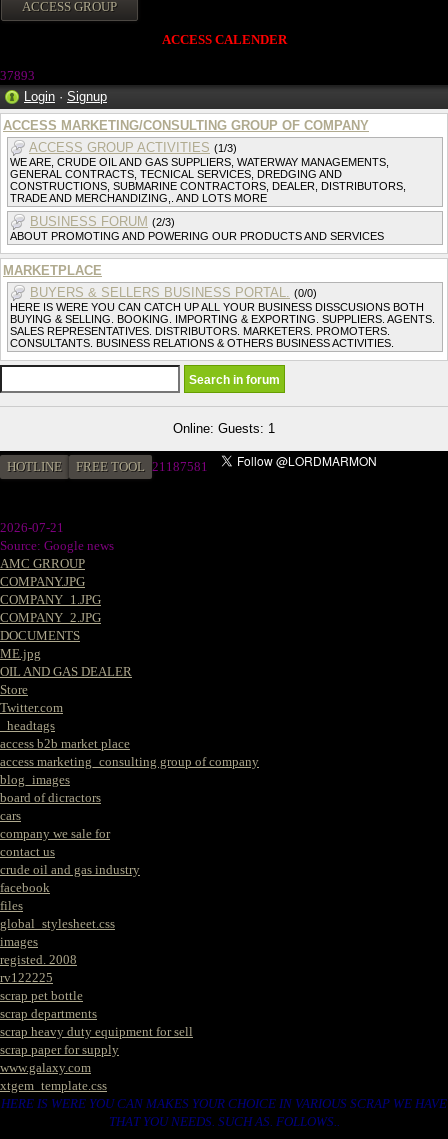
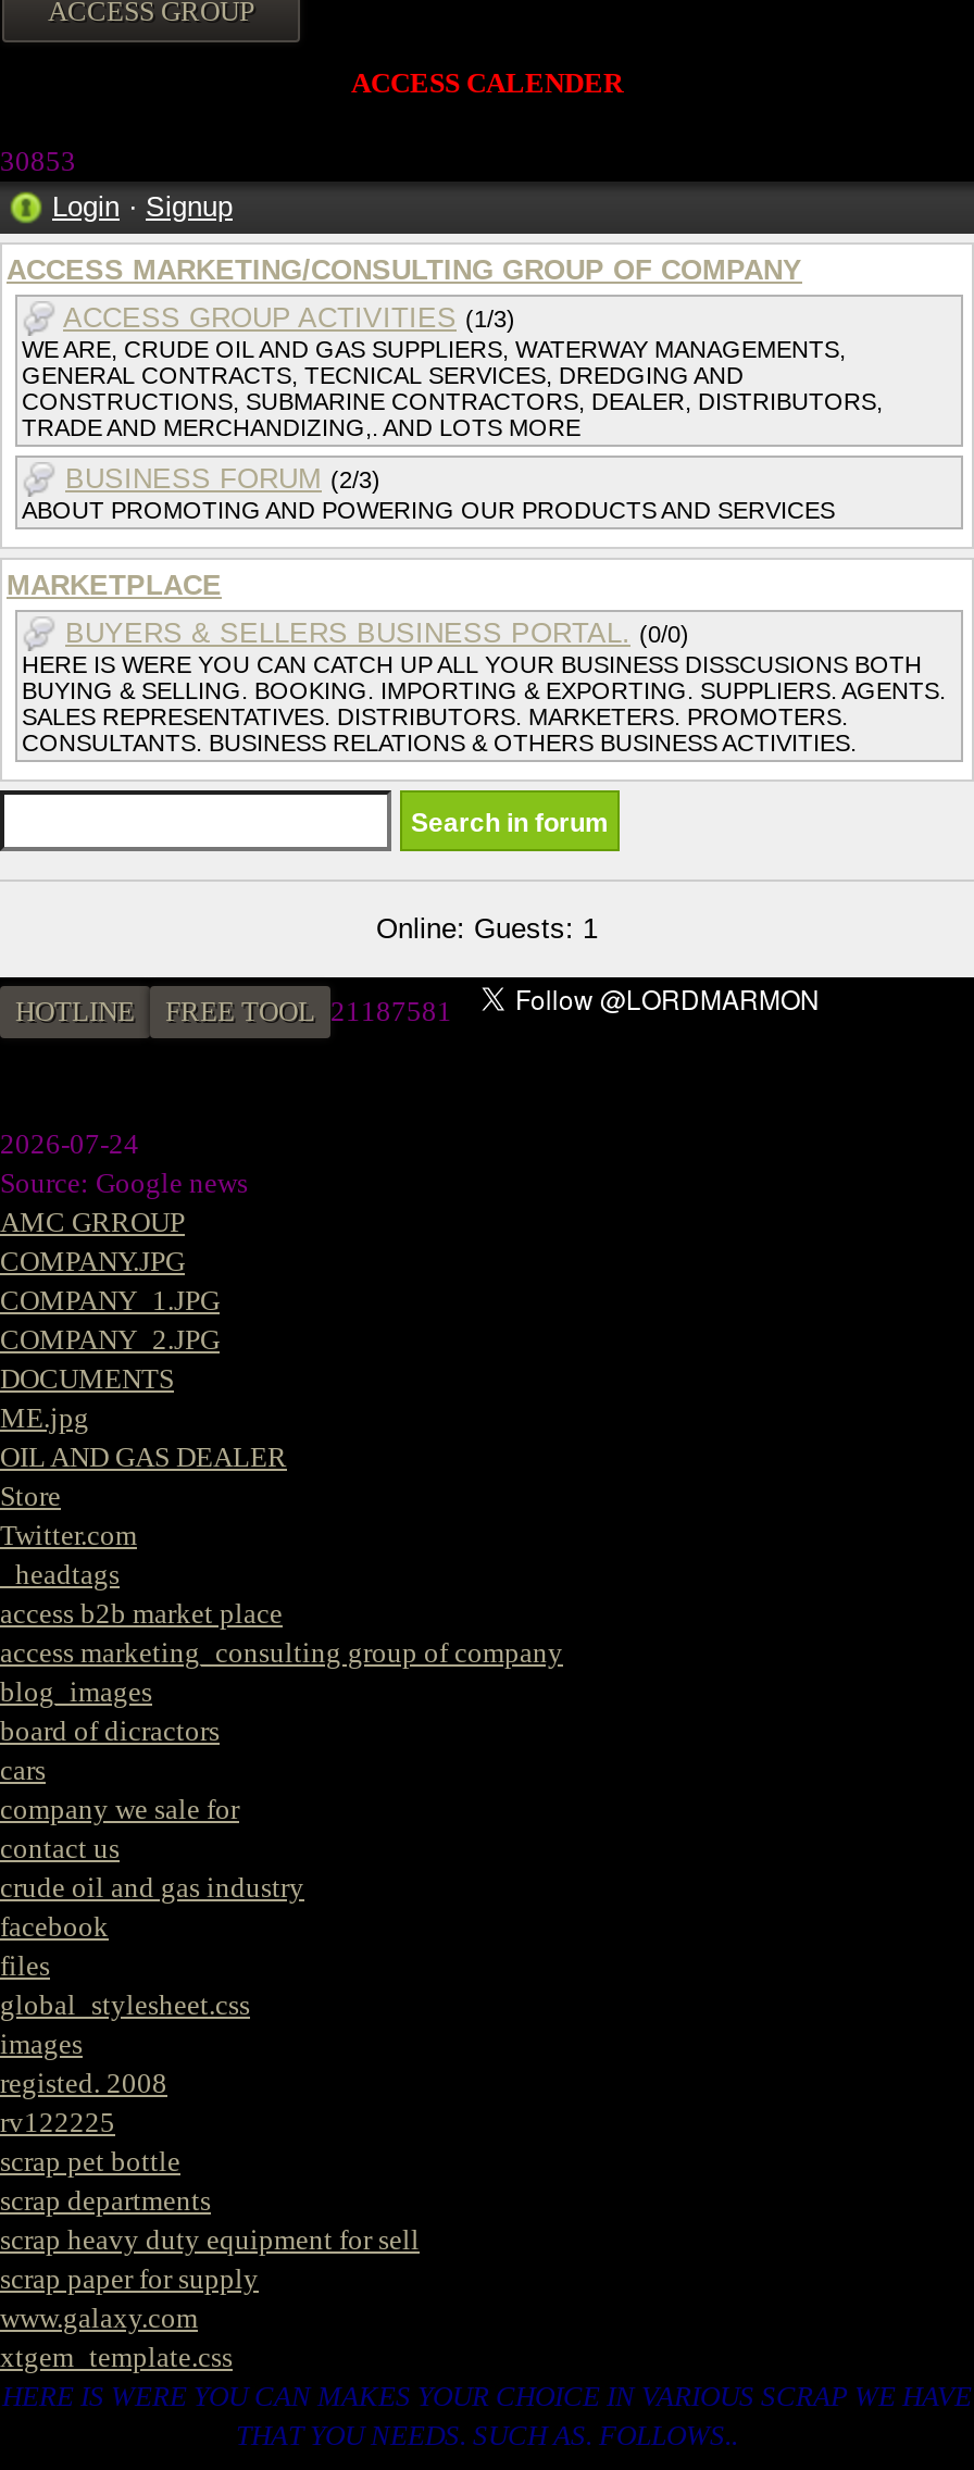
[0,68,35,83] 37893 -> [0,145,76,177] 30853
[0,520,64,535] 2026-07-21 -> [0,1127,139,1160] 2026-07-24

